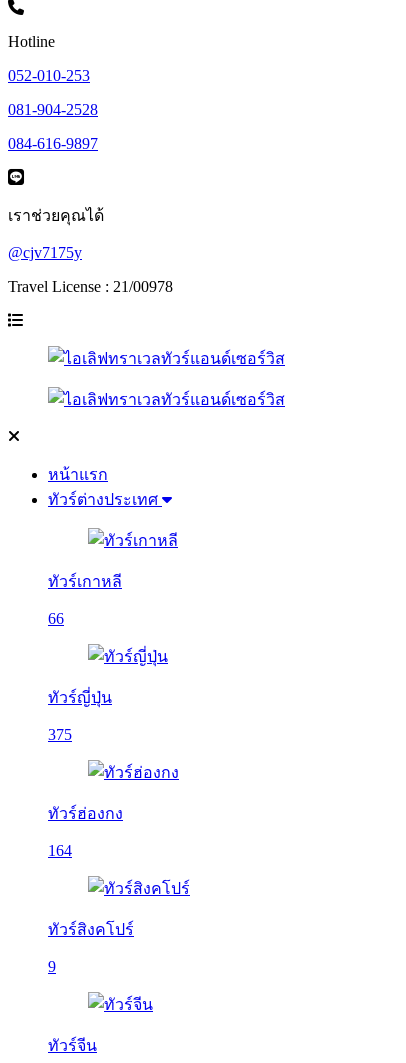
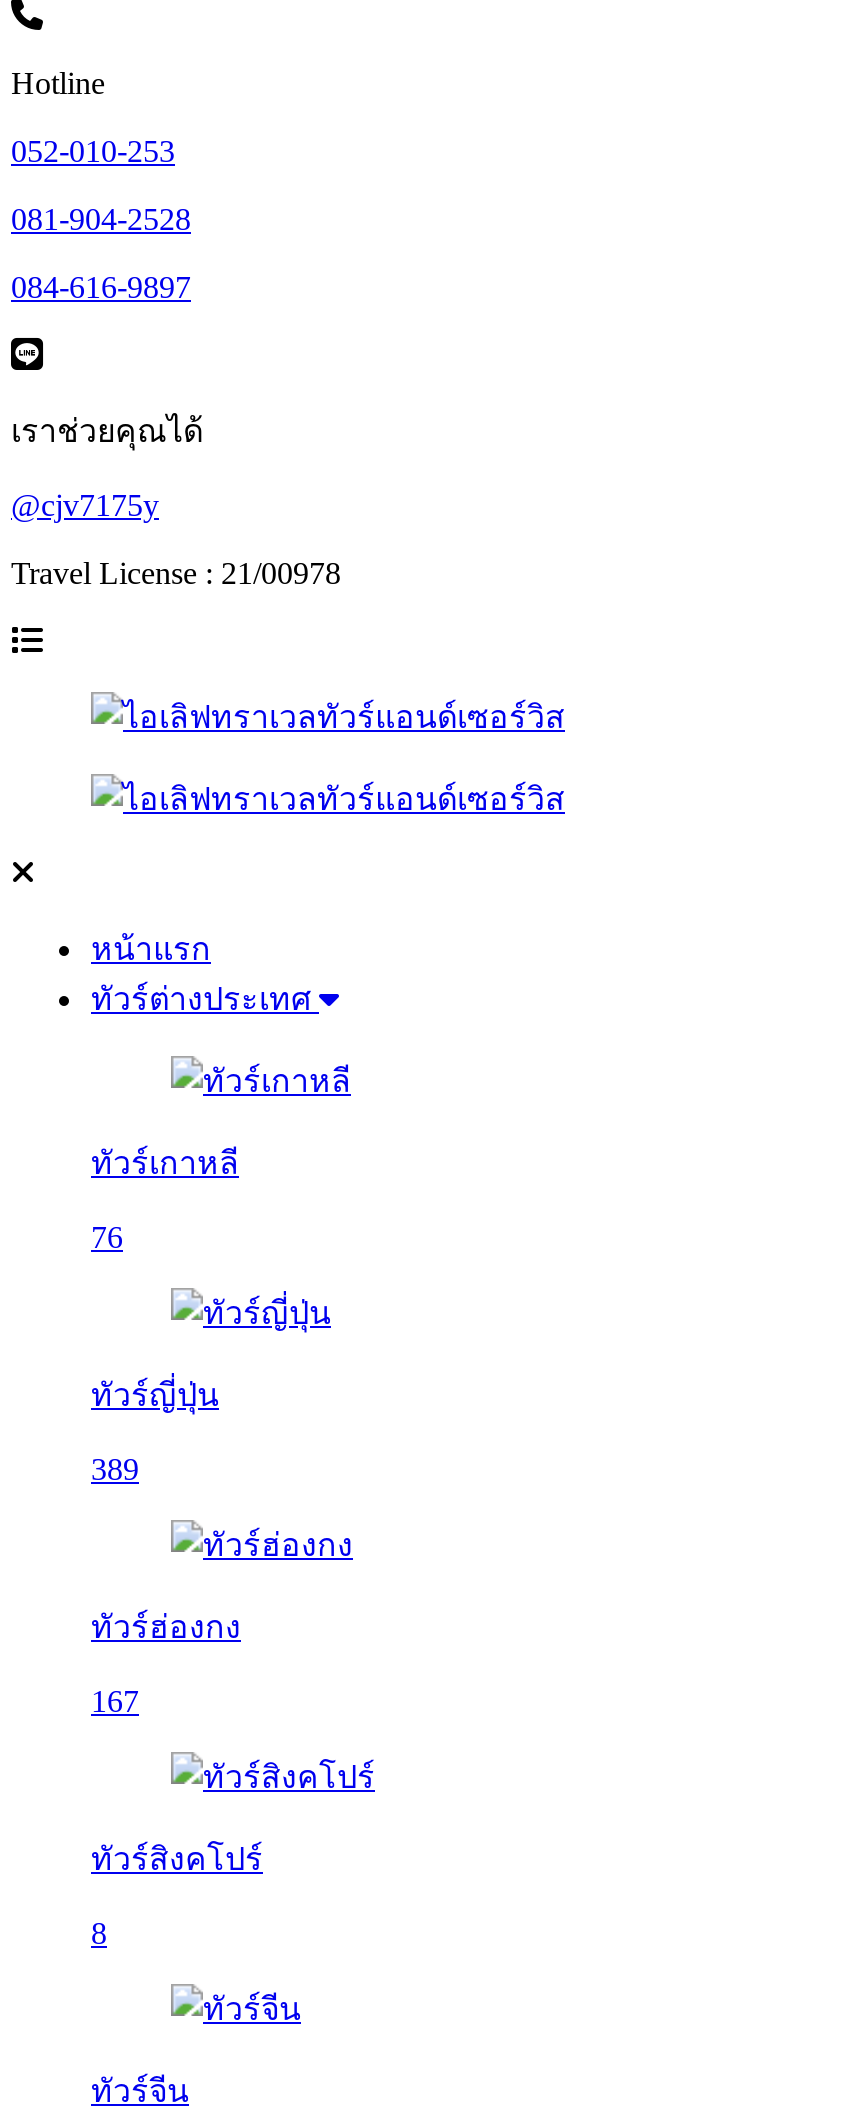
[48,610,64,627] 66 -> [91,1220,123,1254] 76
[48,726,72,743] 375 -> [91,1452,139,1486] 389
[48,842,72,859] 164 -> [91,1684,139,1718] 167
[48,958,56,975] 9 -> [91,1916,107,1950] 8

